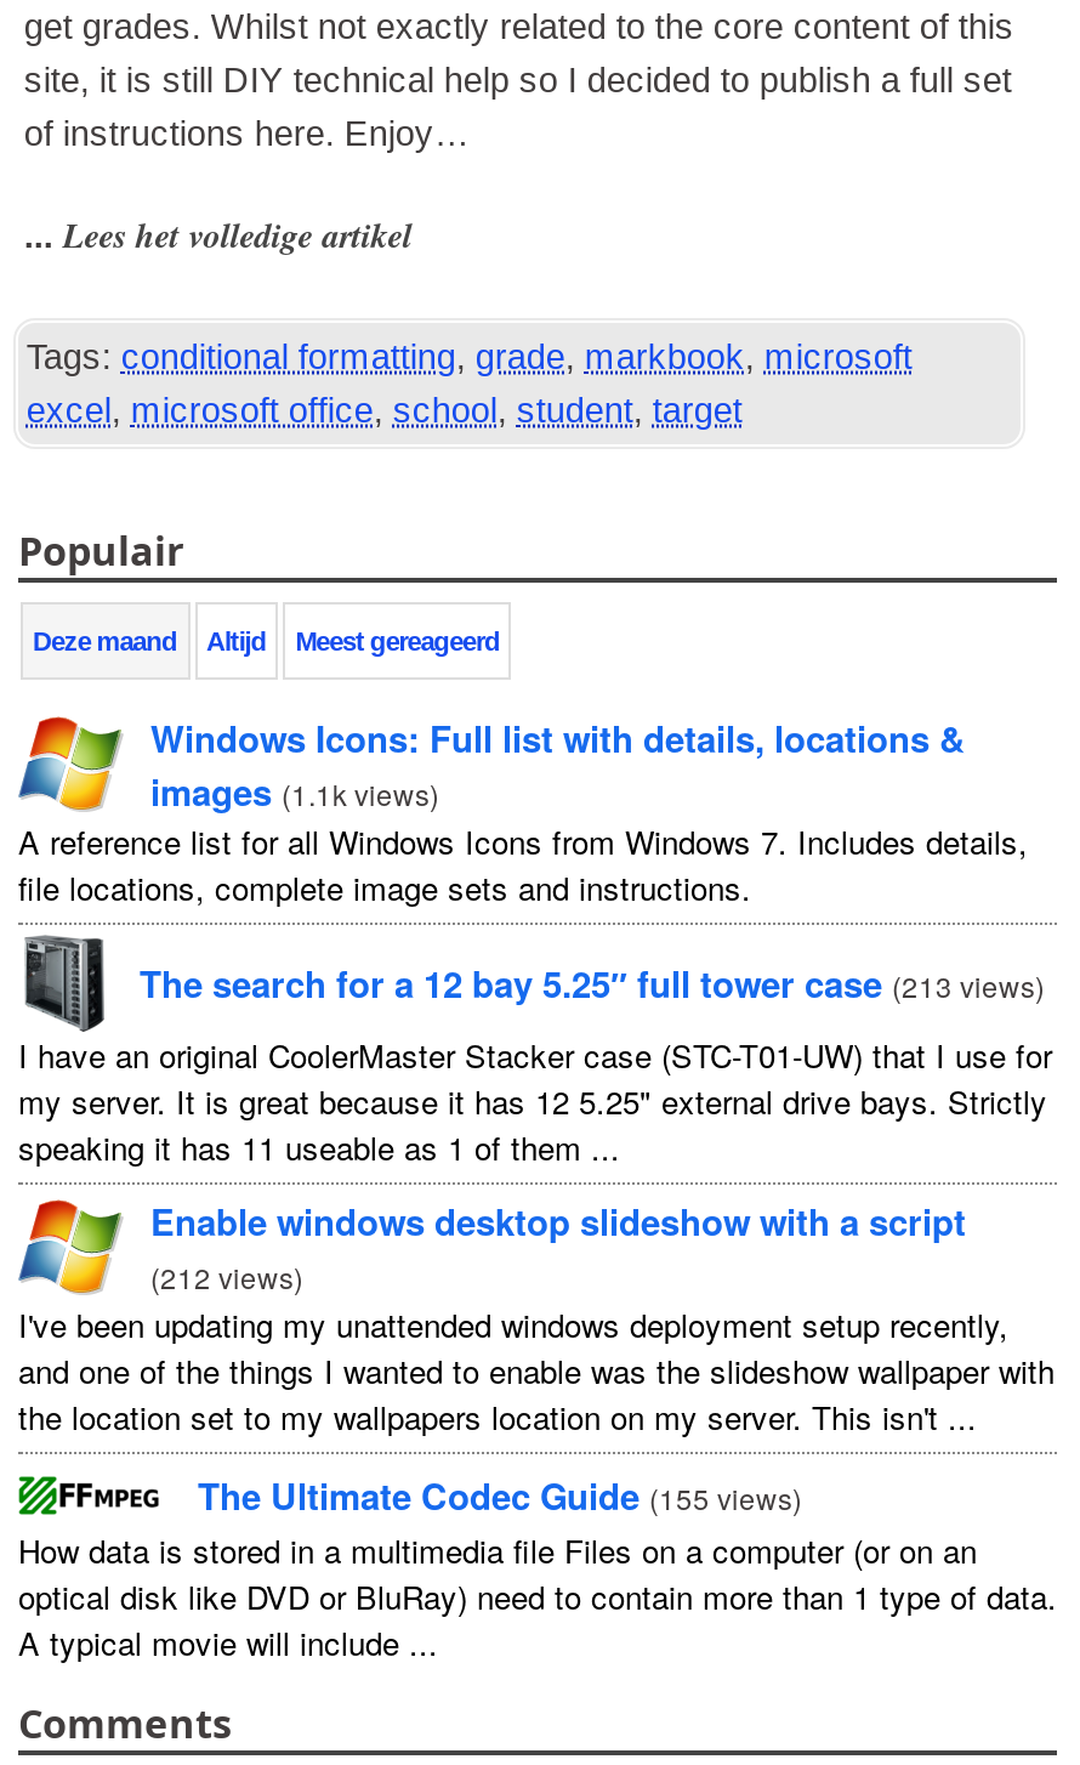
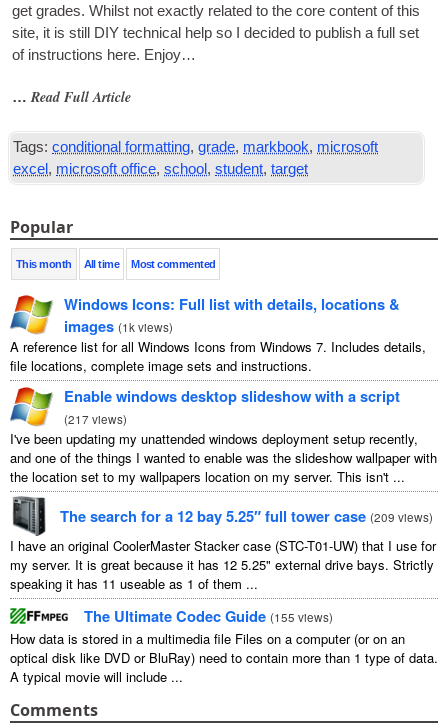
[24,210,412,259] ... Lees het volledige artikel -> [12,86,131,106] … Read Full Article
[18,525,183,578] Populair -> [10,216,73,238] Popular
[33,626,500,655] Deze maand | Altijd | Meest gereageerd -> [16,258,215,270] This month | All time | Most commented
[150,765,439,818] images (1.1k views) -> [64,315,173,337] images (1k views)
moved [18,935,1052,1170] -> [10,495,436,593]: [image] | I have an original CoolerMaster Stacker case (STC-T01-UW) that I use for | my server. It is great because it has 12 5.25" external drive bays. Strictly | speaking it has 11 useable as 1 of them...
[140,957,1045,1010] The search for a 12 bay 5.25″ full tower case (213 views) -> none
moved [18,1192,1055,1440] -> [10,384,437,486]: [image] | I've been updating my unattended windows deployment setup recently, | and one of the things I wanted to enable was the slideshow wallpaper with | the location set to my wallpapers location on my server. This isn't...
moved [150,1195,966,1248] -> [64,385,400,407]: Enable windows desktop slideshow with a script
[150,1255,303,1297] (212 views) -> [64,410,127,427] (217 views)
none -> [60,505,433,527] The search for a 12 bay 5.25″ full tower case (209 views)

